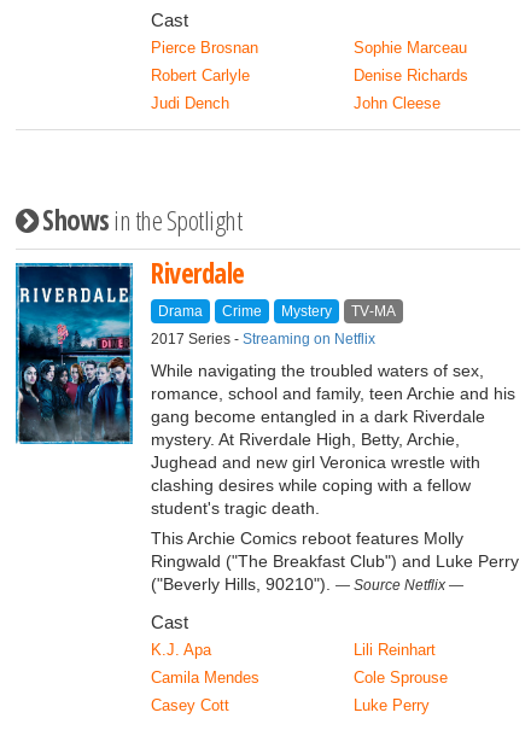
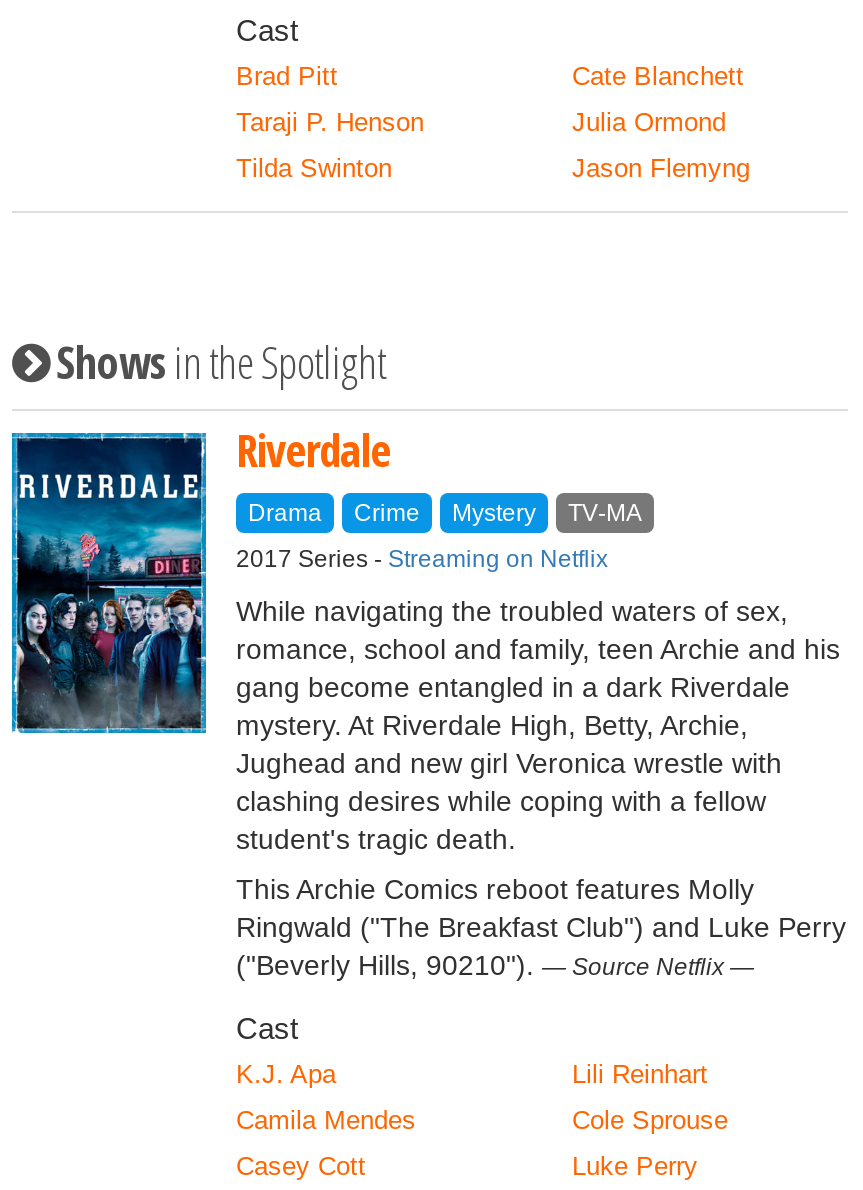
[151,38,467,56] Pierce Brosnan | Sophie Marceau -> [236,60,744,90] Brad Pitt | Cate Blanchett
[151,66,468,84] Robert Carlyle | Denise Richards -> [236,106,726,136] Taraji P. Henson | Julia Ormond
[151,94,440,112] Judi Dench | John Cleese -> [236,152,750,182] Tilda Swinton | Jason Flemyng

